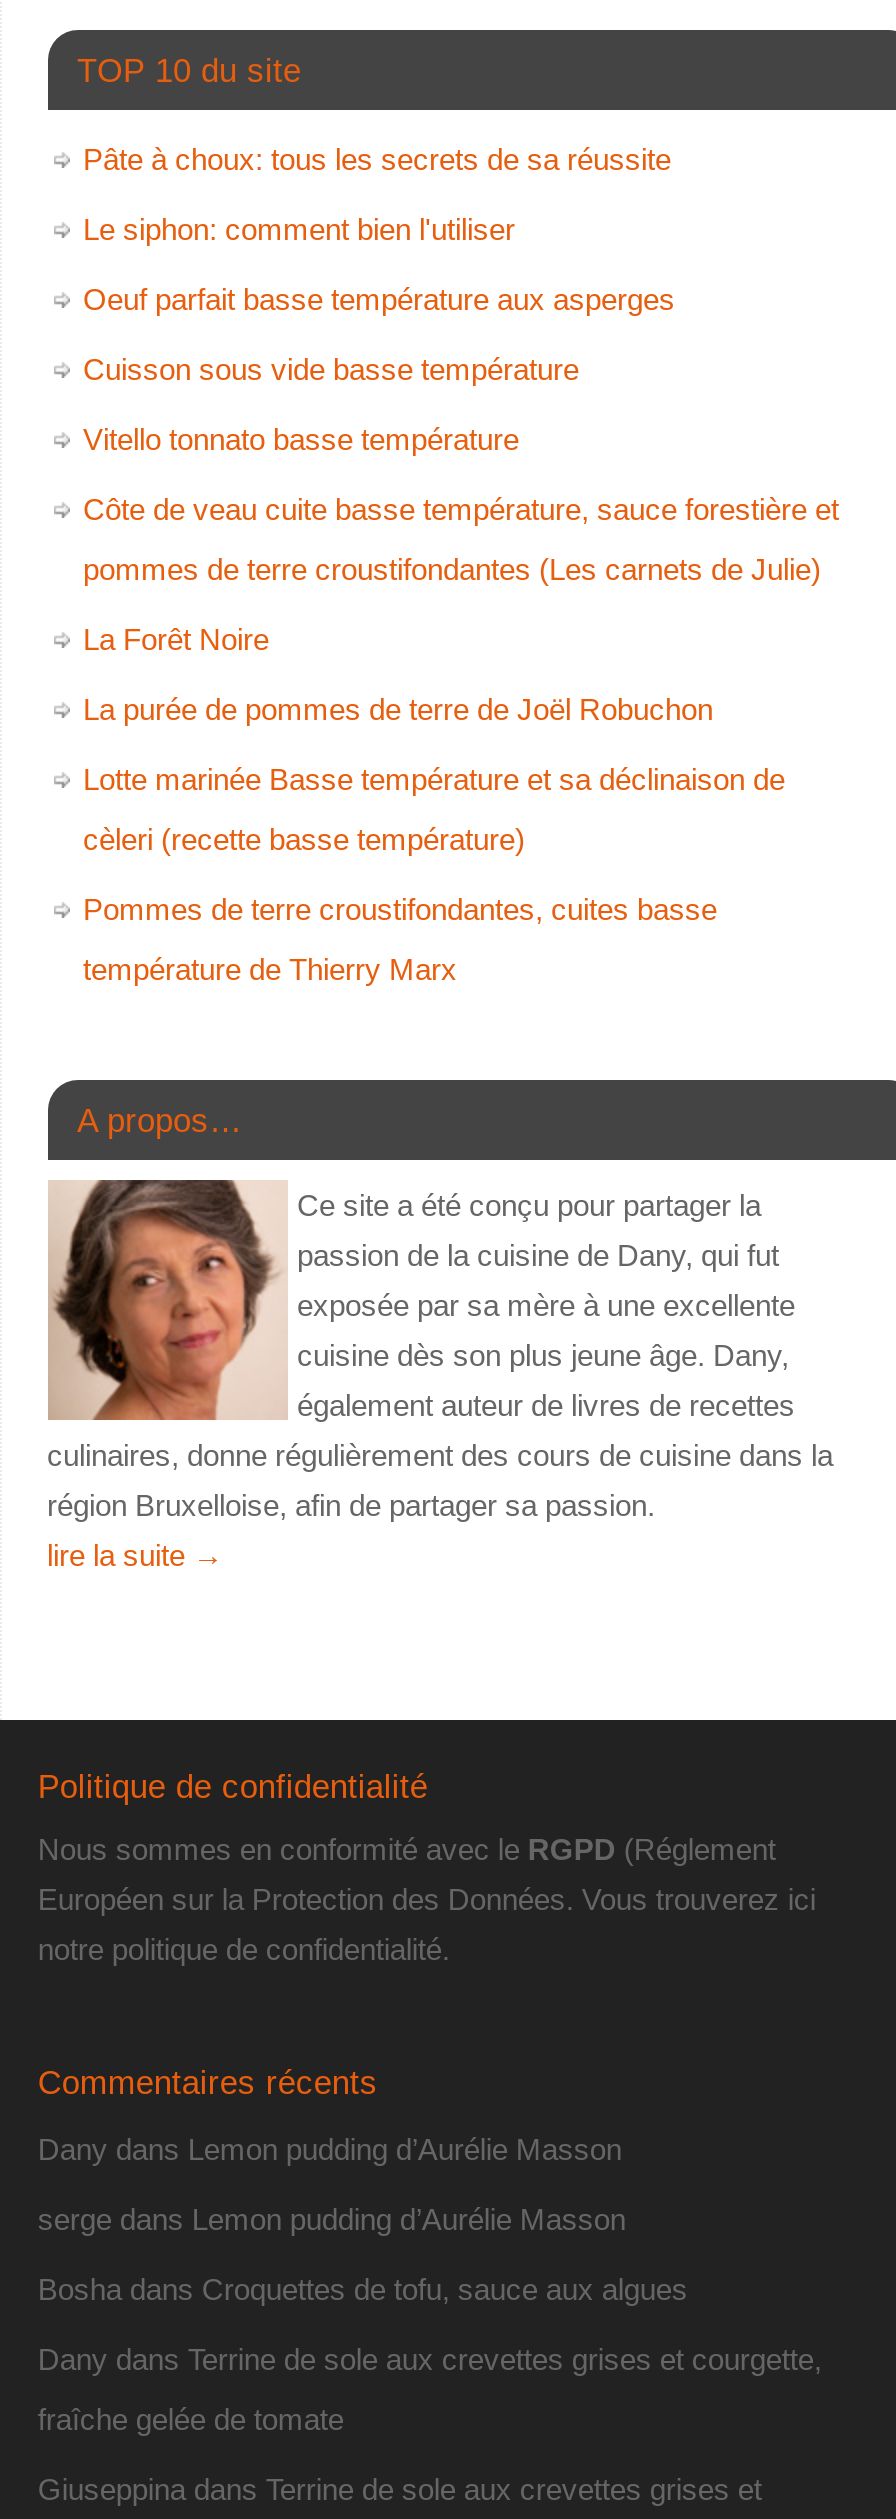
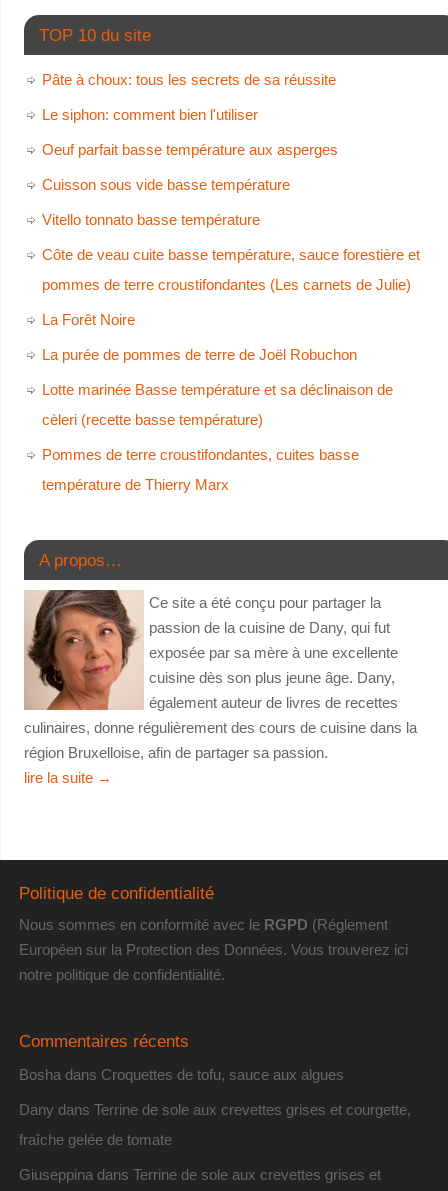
[38,2131,626,2235] Dany dans Lemon pudding d’Aurélie Masson | serge dans Lemon pudding d’Aurélie Masson -> none

